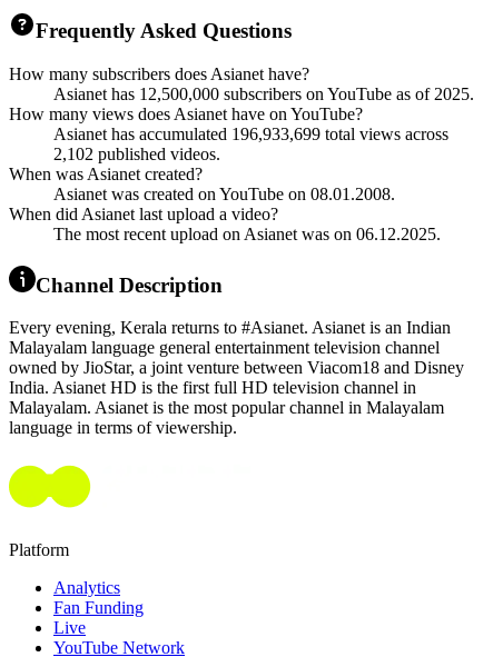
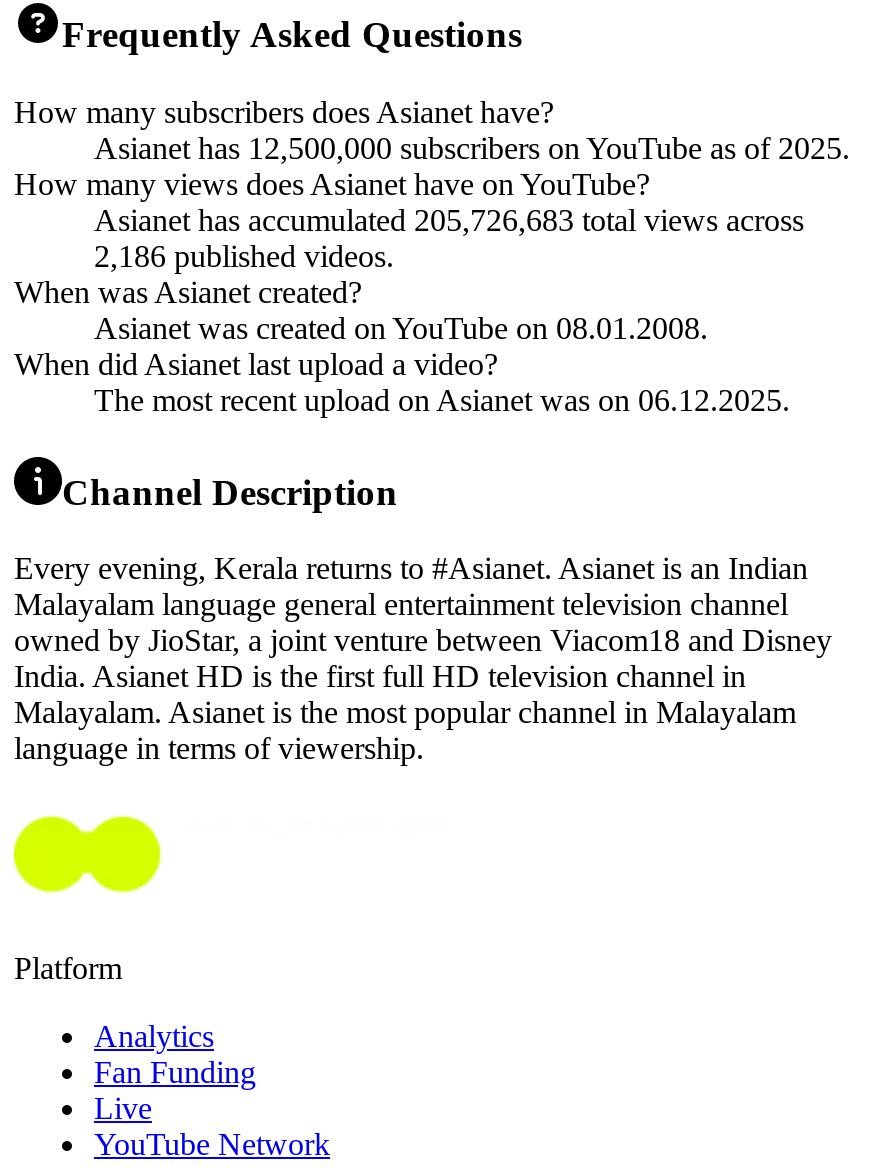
[53,125,448,143] Asianet has accumulated 196,933,699 total views across -> [94,203,804,237] Asianet has accumulated 205,726,683 total views across
[53,145,220,163] 2,102 published videos. -> [94,239,394,273] 2,186 published videos.

